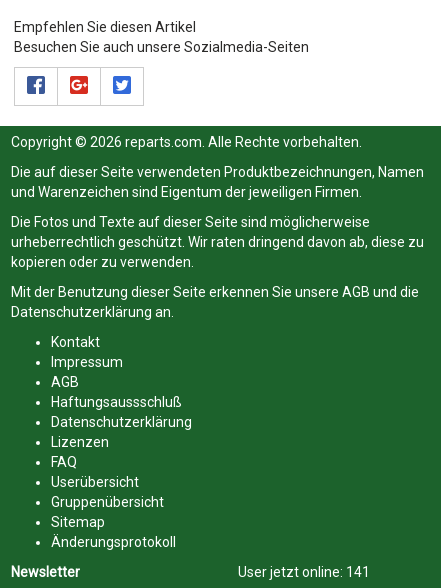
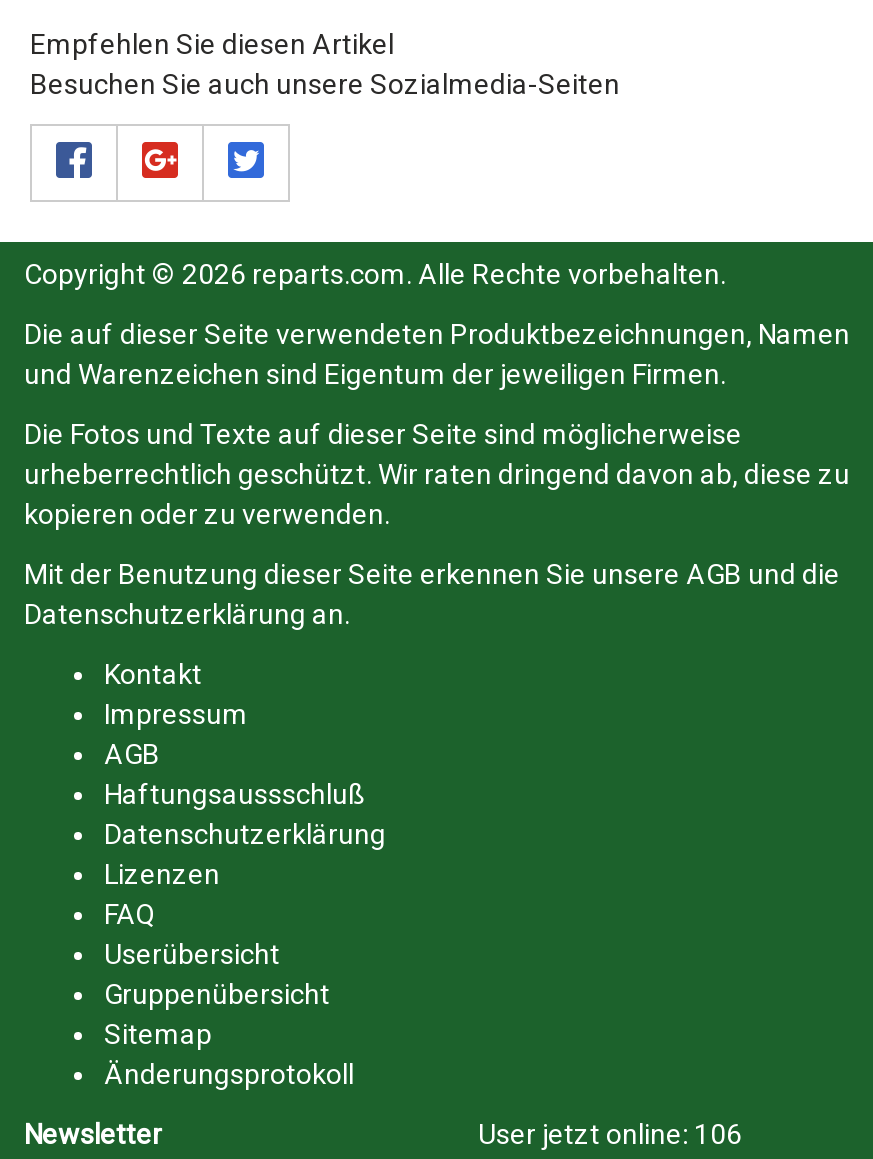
[238,564,370,580] User jetzt online: 141 -> [478,1118,742,1150] User jetzt online: 106

